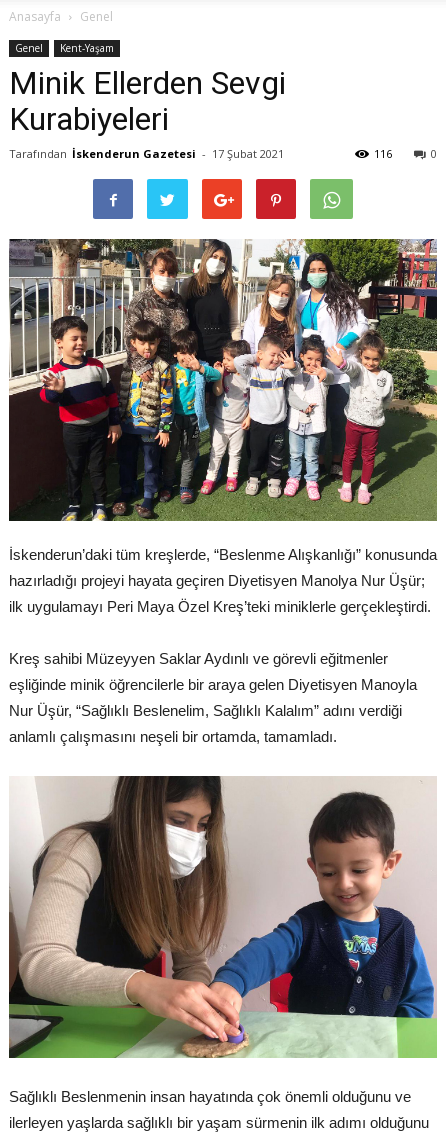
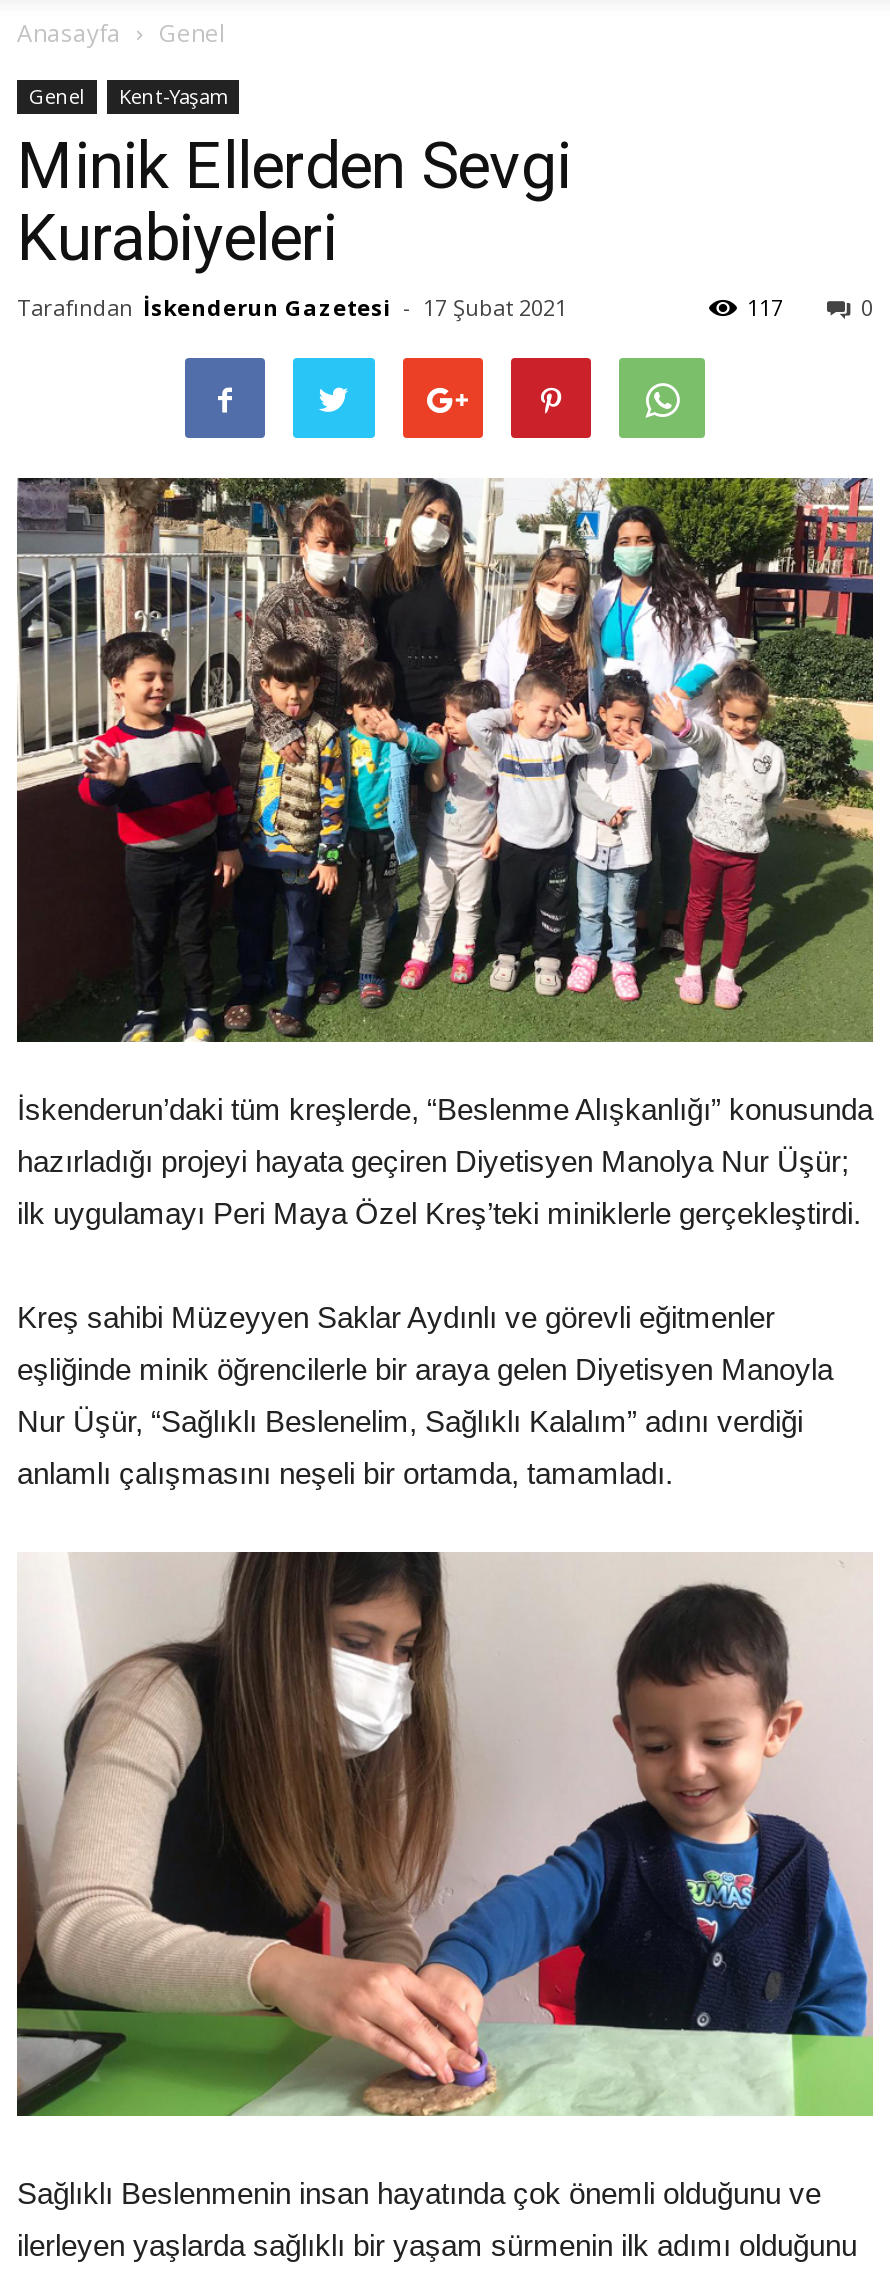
[374,146,392,161] 116 -> [747,292,783,322] 117

